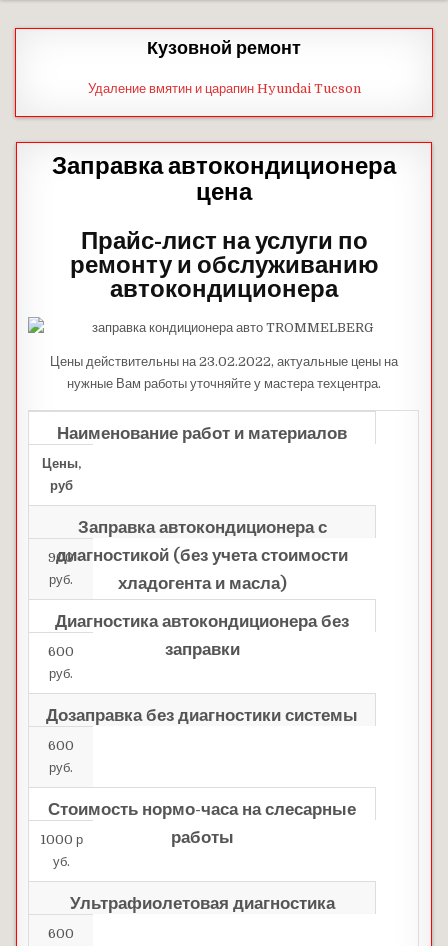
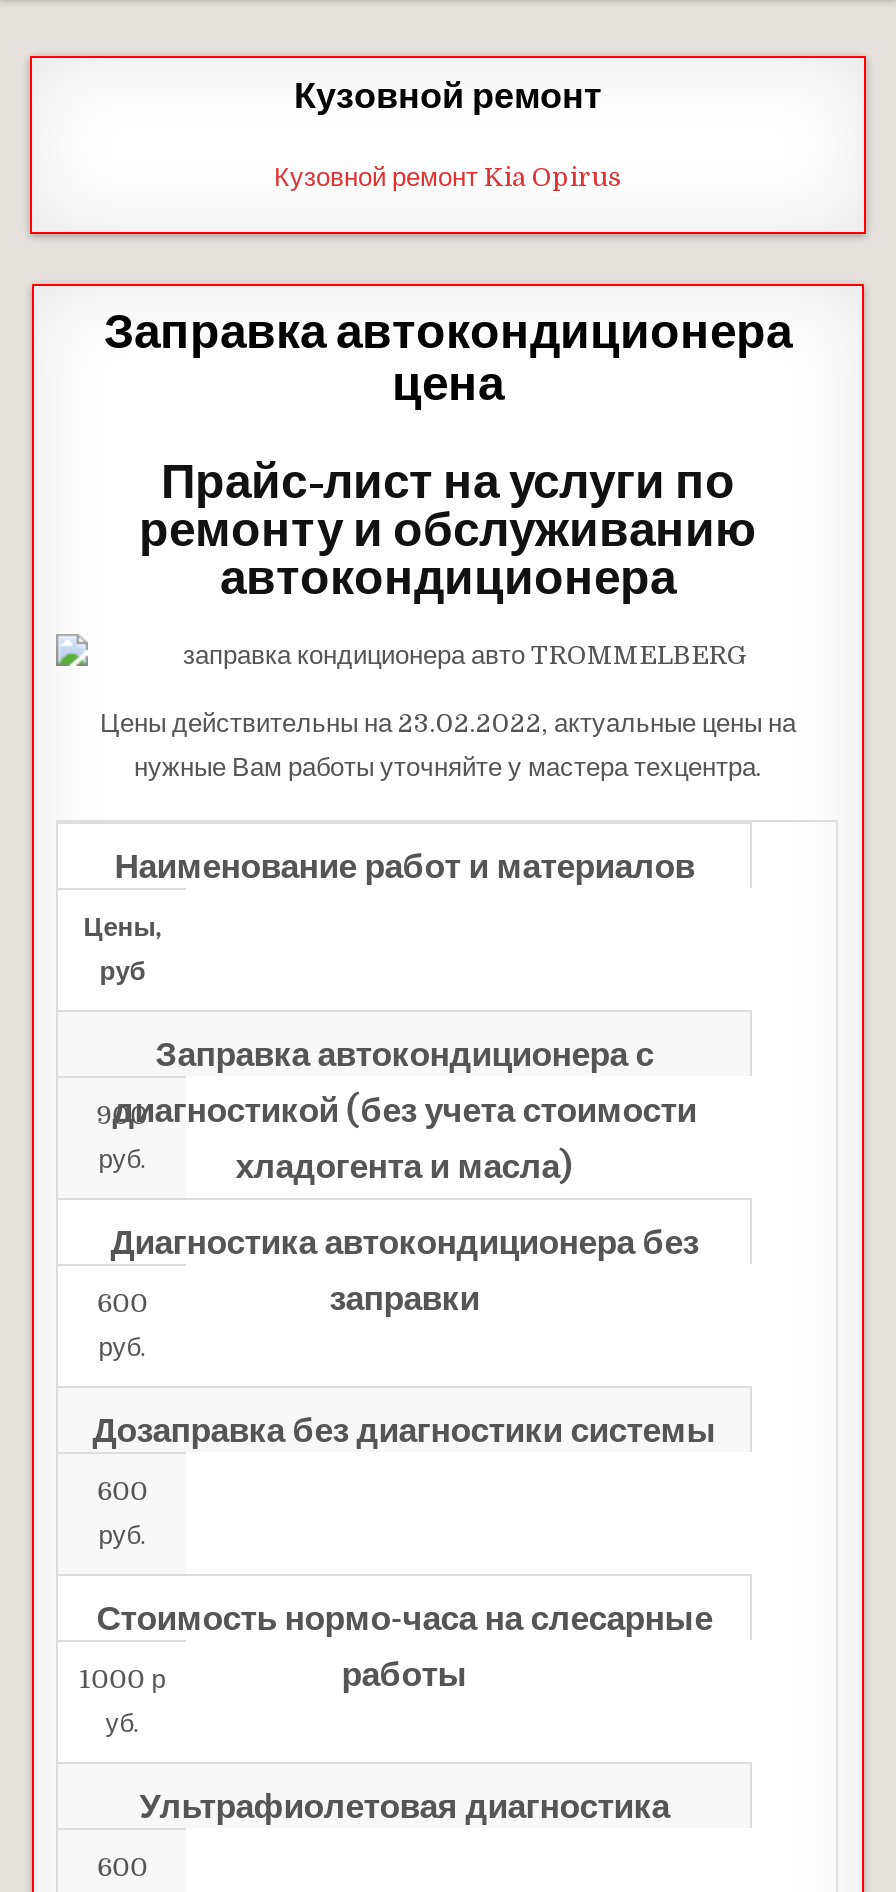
[87,81,360,96] Удаление вмятин и царапин Hyundai Tucson -> [274,162,622,192] Кузовной ремонт Kia Opirus

